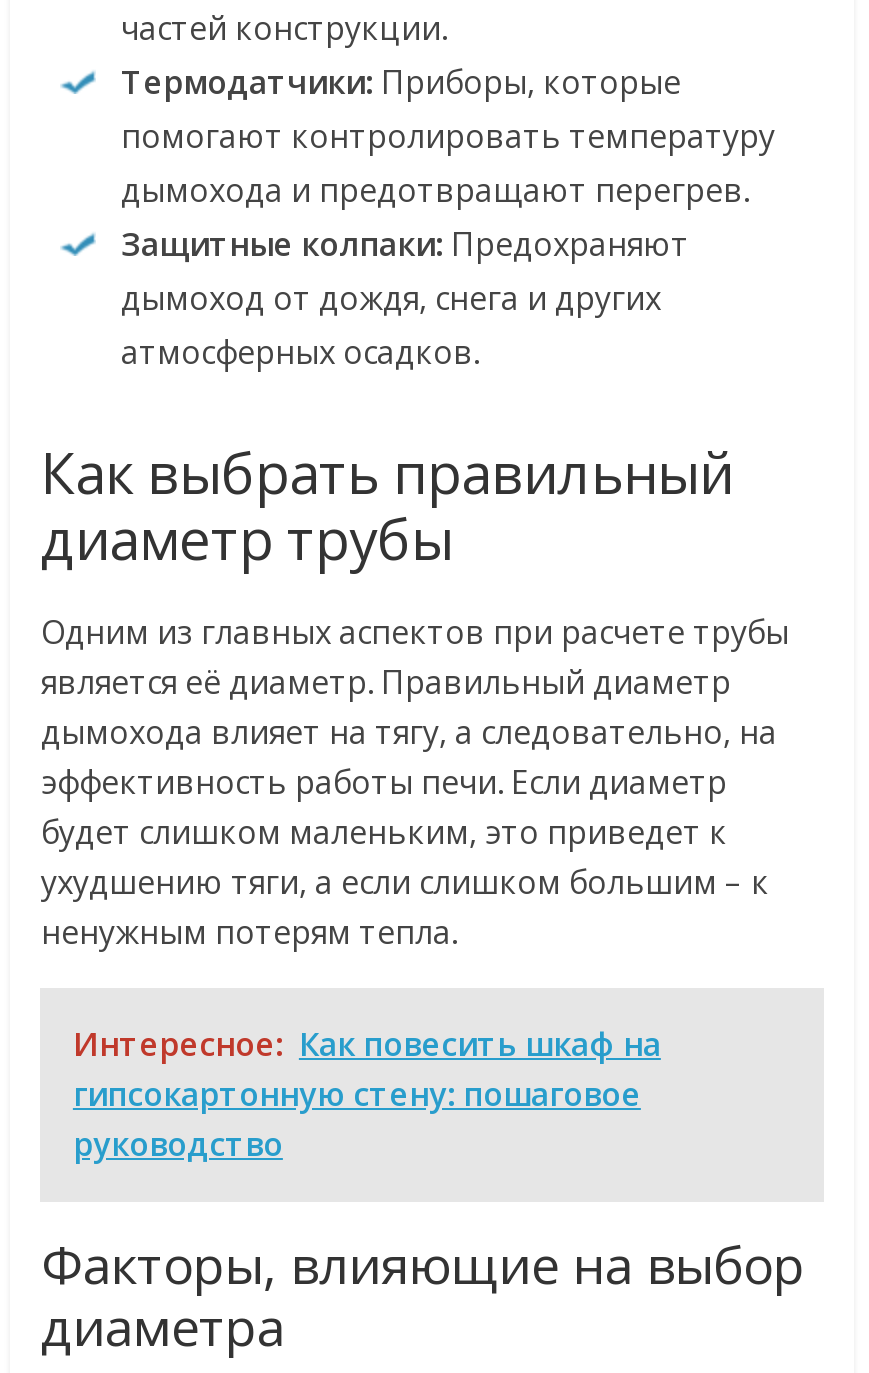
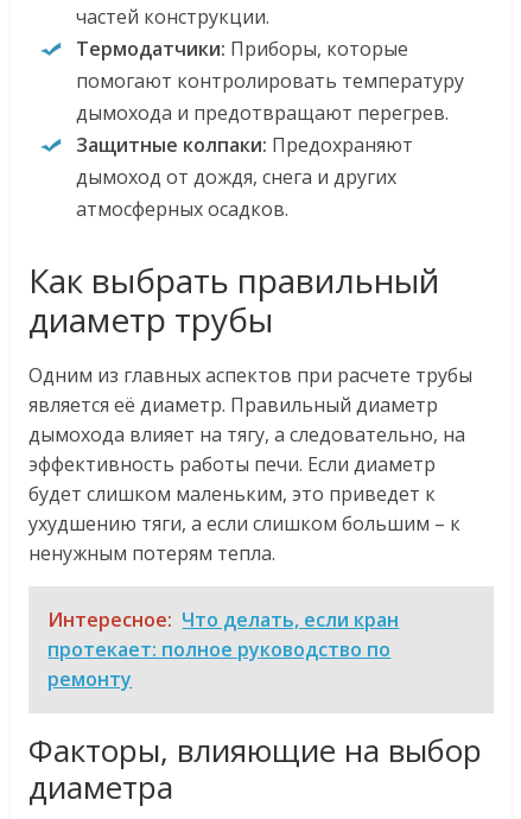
[73,1022,661,1166] Интересное: Как повесить шкаф на | гипсокартонную стену: пошаговое | руководство -> [48,607,399,692] Интересное: Что делать, если кран | протекает: полное руководство по | ремонту

